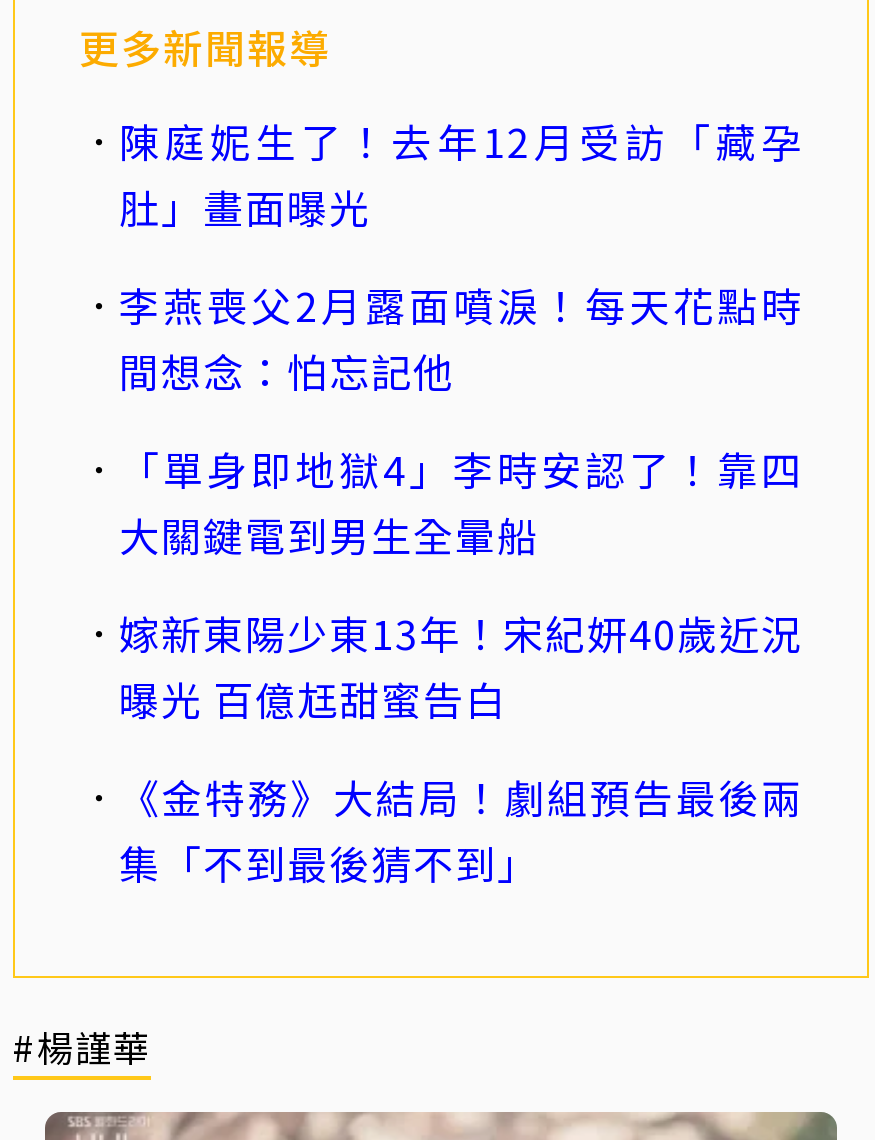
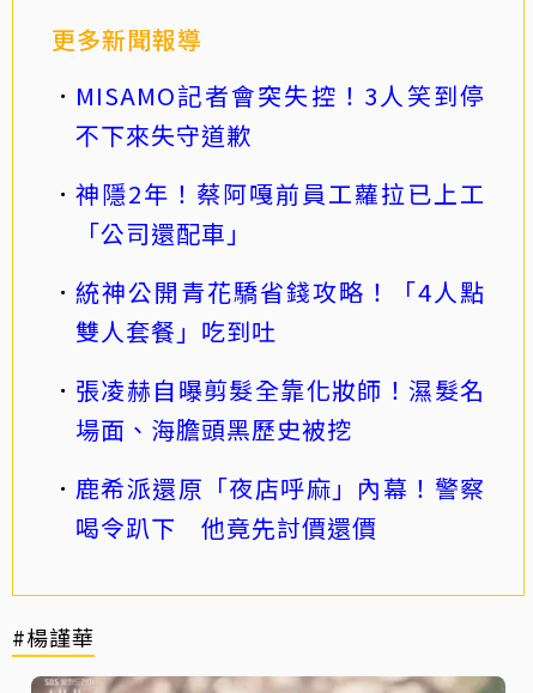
[119,112,803,236] 陳庭妮生了！去年12月受訪「藏孕 | 肚」畫面曝光 -> [75,78,485,152] MISAMO記者會突失控！3人笑到停 | 不下來失守道歉
[119,276,803,400] 李燕喪父2月露面噴淚！每天花點時 | 間想念：怕忘記他 -> [75,176,485,250] 神隱2年！蔡阿嘎前員工蘿拉已上工 | 「公司還配車」
[119,440,803,564] 「單身即地獄4」李時安認了！靠四 | 大關鍵電到男生全暈船 -> [75,274,485,348] 統神公開青花驕省錢攻略！「4人點 | 雙人套餐」吃到吐
[119,604,803,728] 嫁新東陽少東13年！宋紀妍40歲近況 | 曝光 百億尪甜蜜告白 -> [75,372,485,447] 張凌赫自曝剪髮全靠化妝師！濕髮名 | 場面、海膽頭黑歷史被挖
[119,768,803,892] 《金特務》大結局！劇組預告最後兩 | 集「不到最後猜不到」 -> [75,470,485,545] 鹿希派還原「夜店呼麻」內幕！警察 | 喝令趴下 他竟先討價還價

